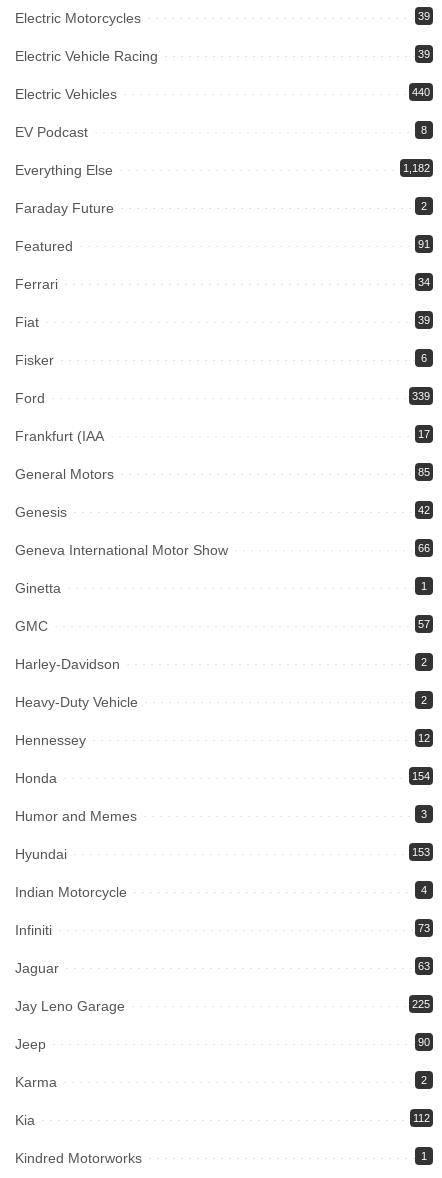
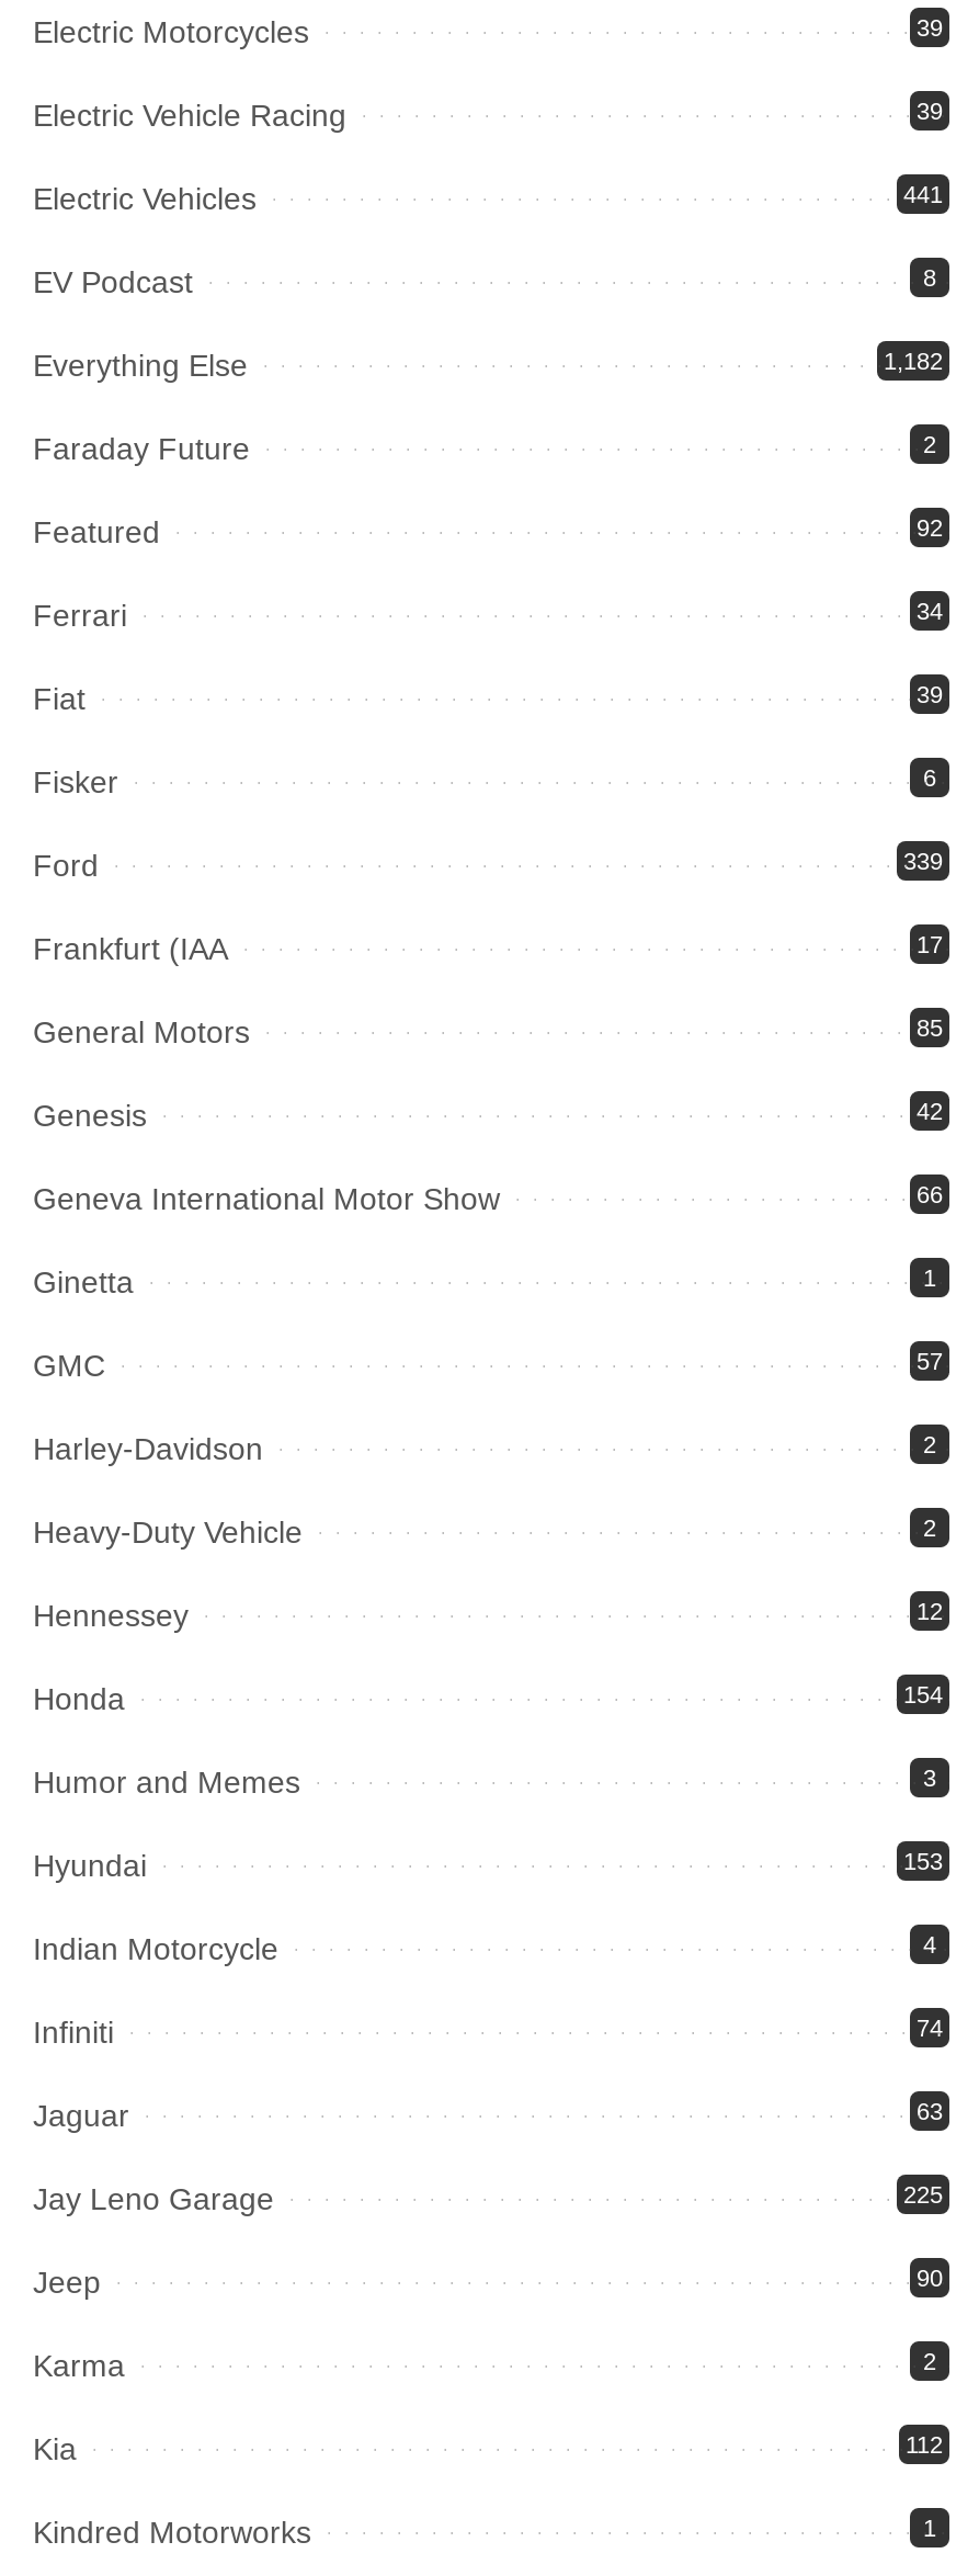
[412,86,430,98] 440 -> [903,182,943,208] 441
[418,238,430,250] 91 -> [917,515,943,542] 92
[418,922,430,934] 73 -> [917,2016,943,2042] 74

